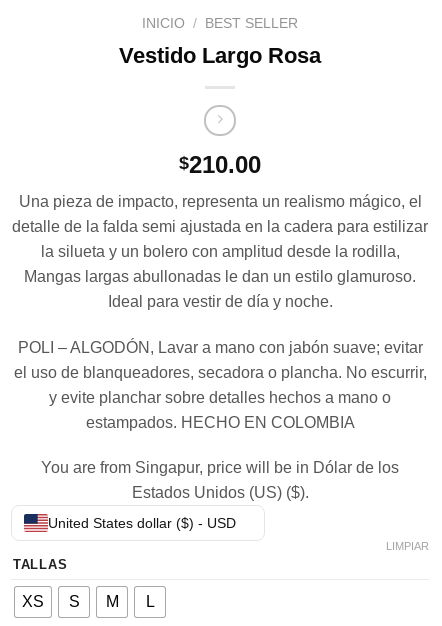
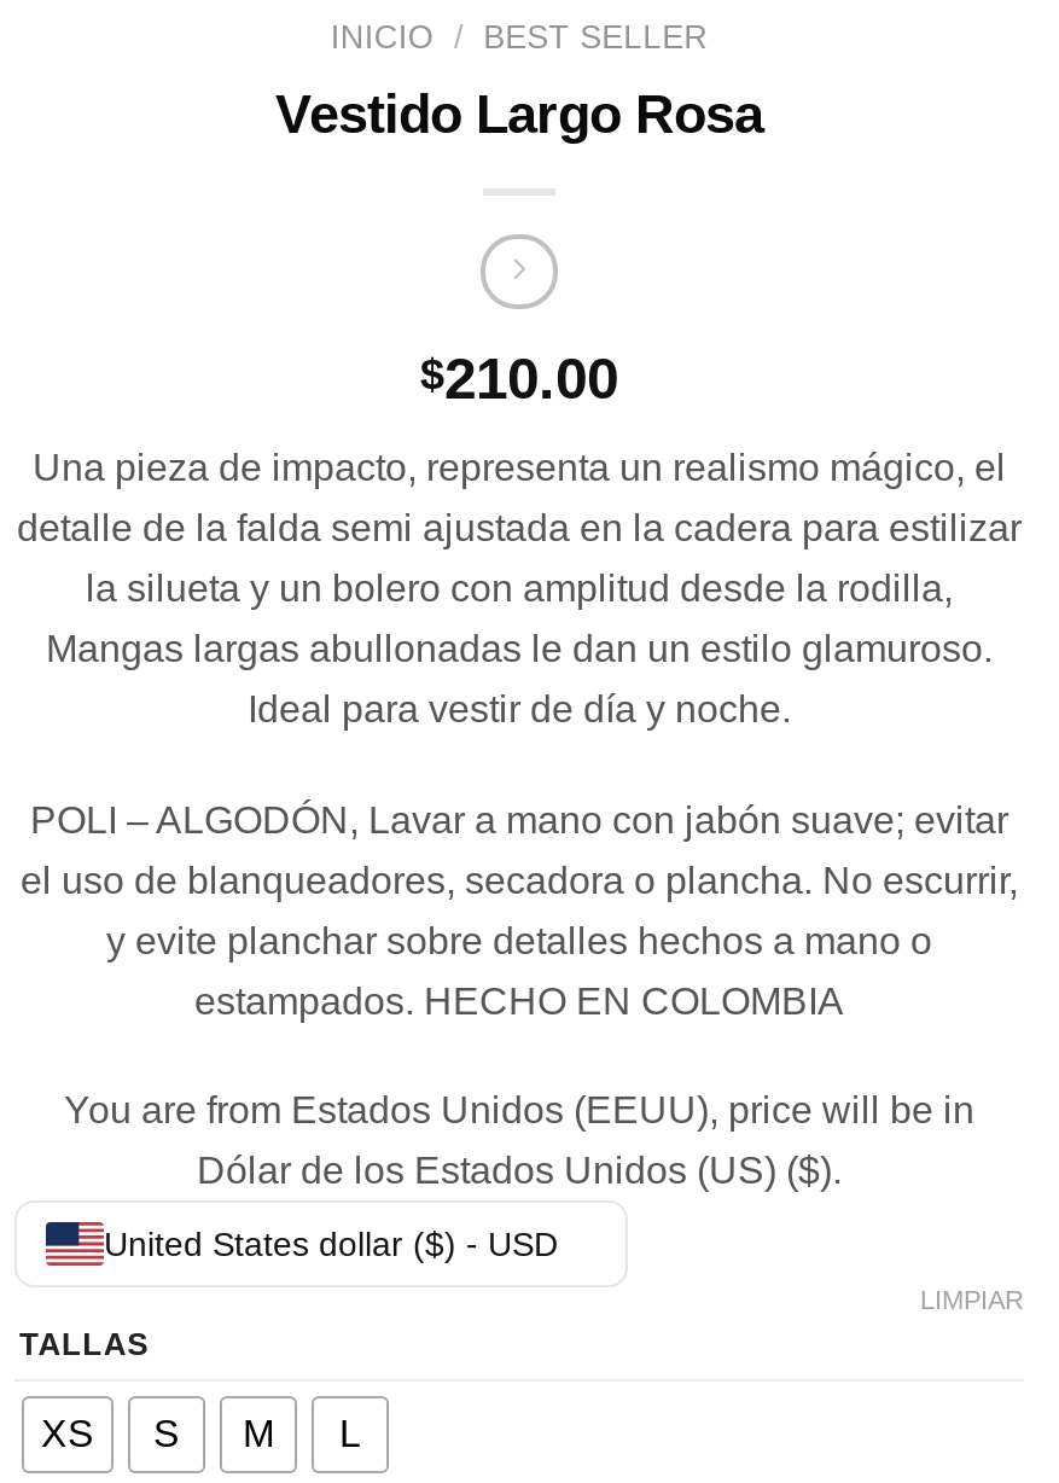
[41,459,399,476] You are from Singapur, price will be in Dólar de los -> [64,1091,974,1132] You are from Estados Unidos (EEUU), price will be in
[131,484,308,501] Estados Unidos (US) ($). -> [197,1151,842,1192] Dólar de los Estados Unidos (US) ($).

